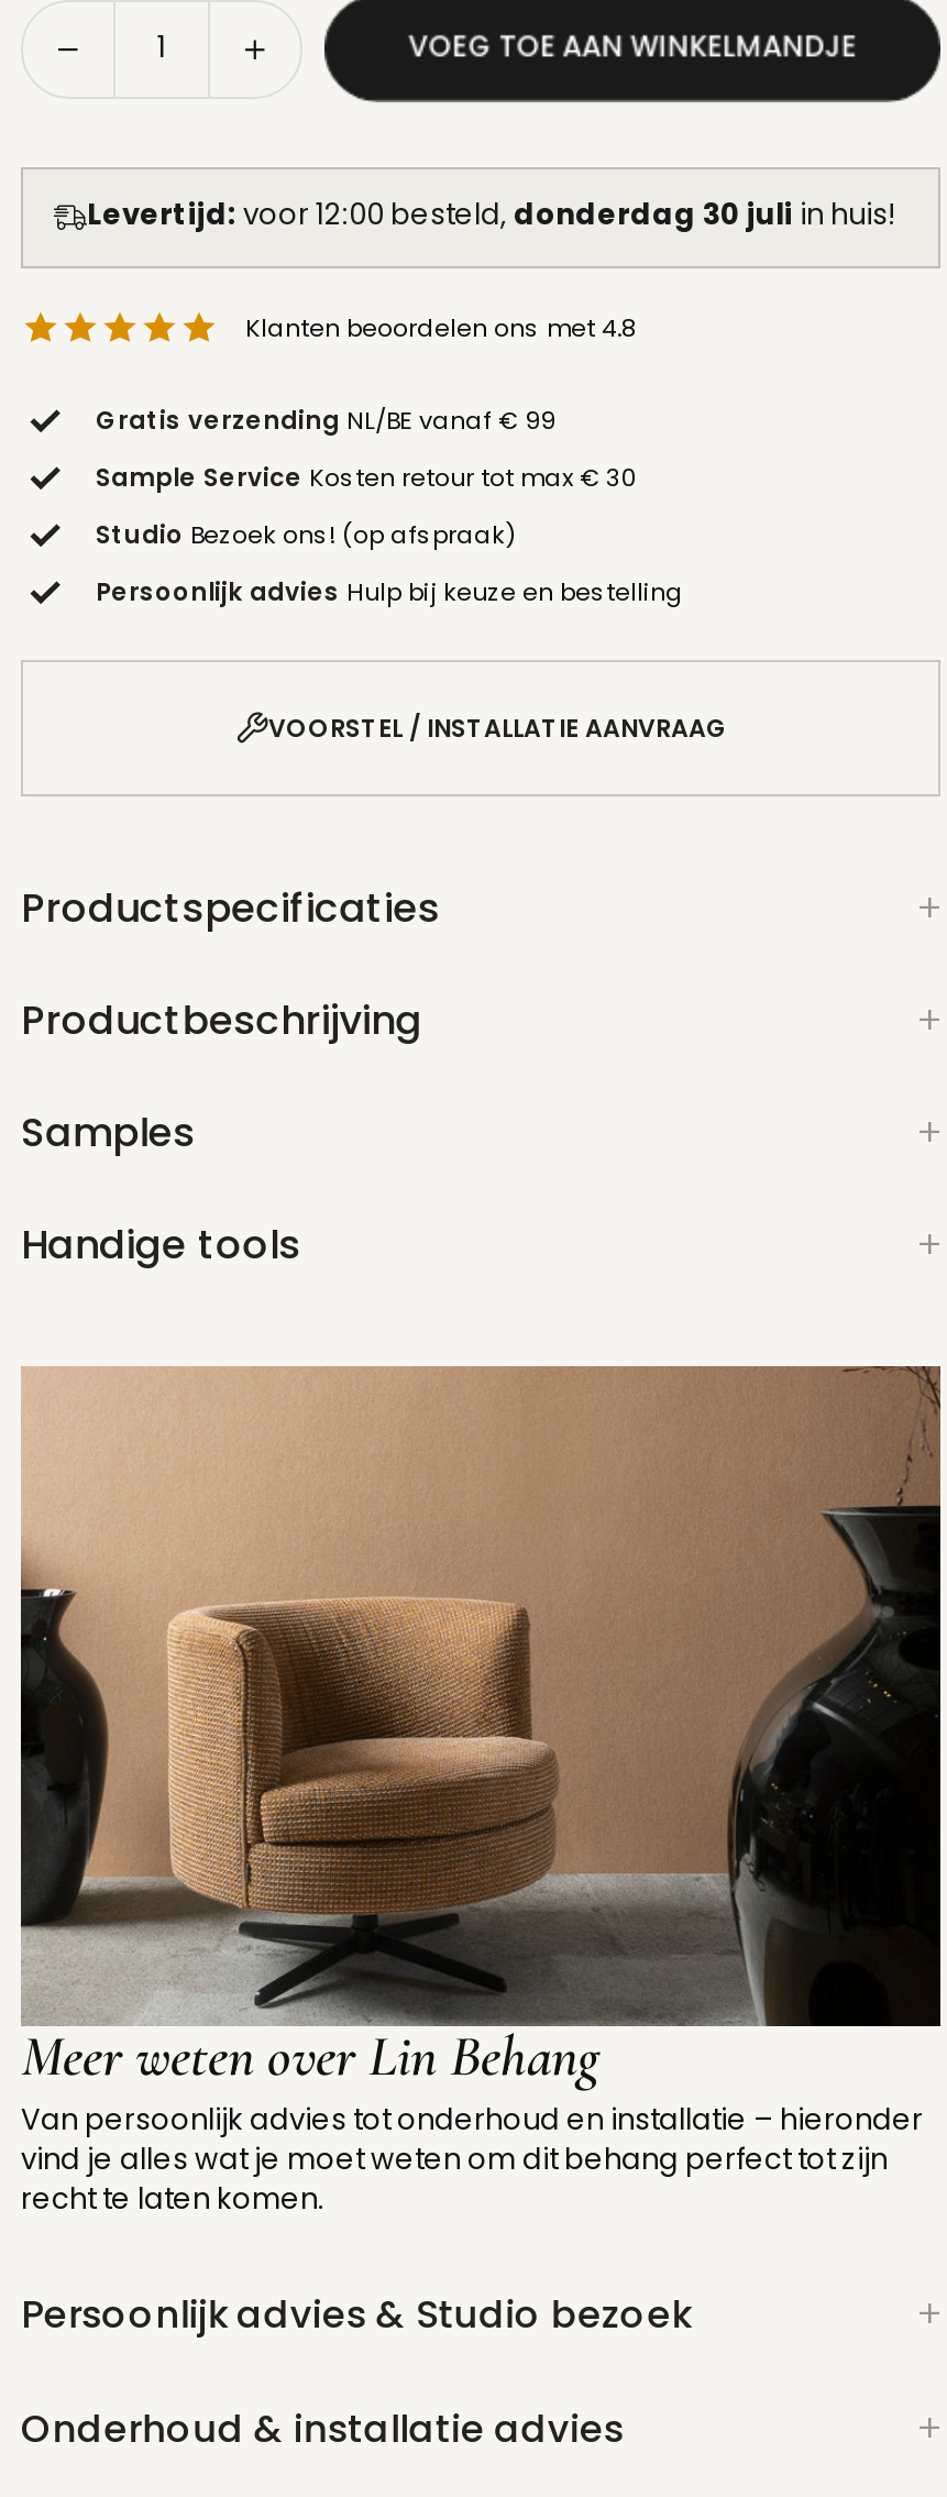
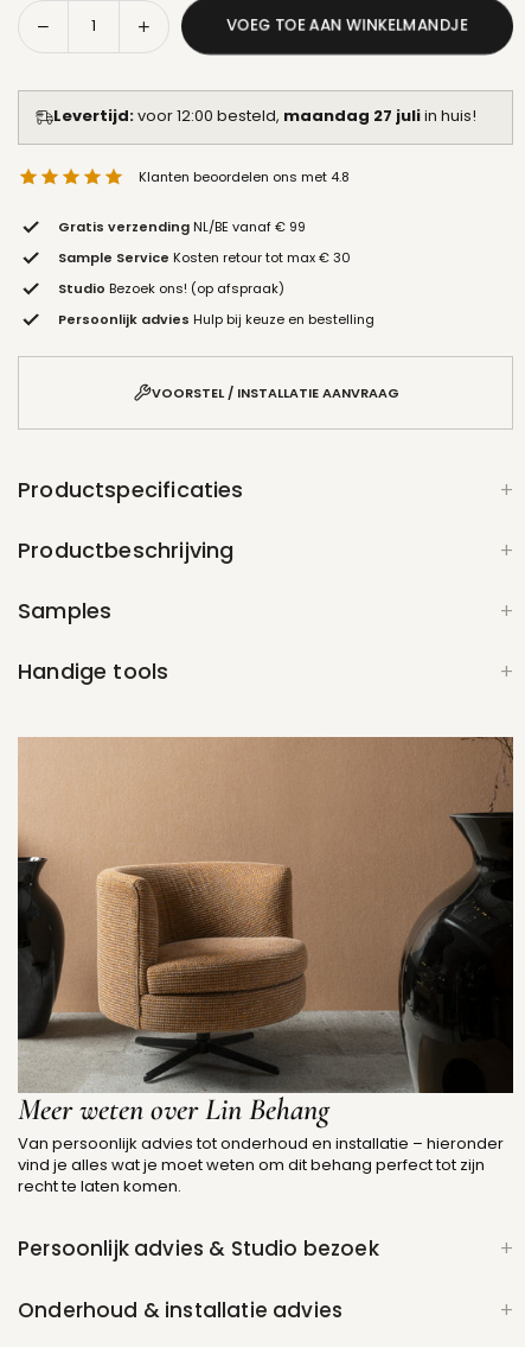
[87,194,896,235] Levertijd: voor 12:00 besteld, donderdag 30 juli in huis! -> [53,104,476,127] Levertijd: voor 12:00 besteld, maandag 27 juli in huis!

